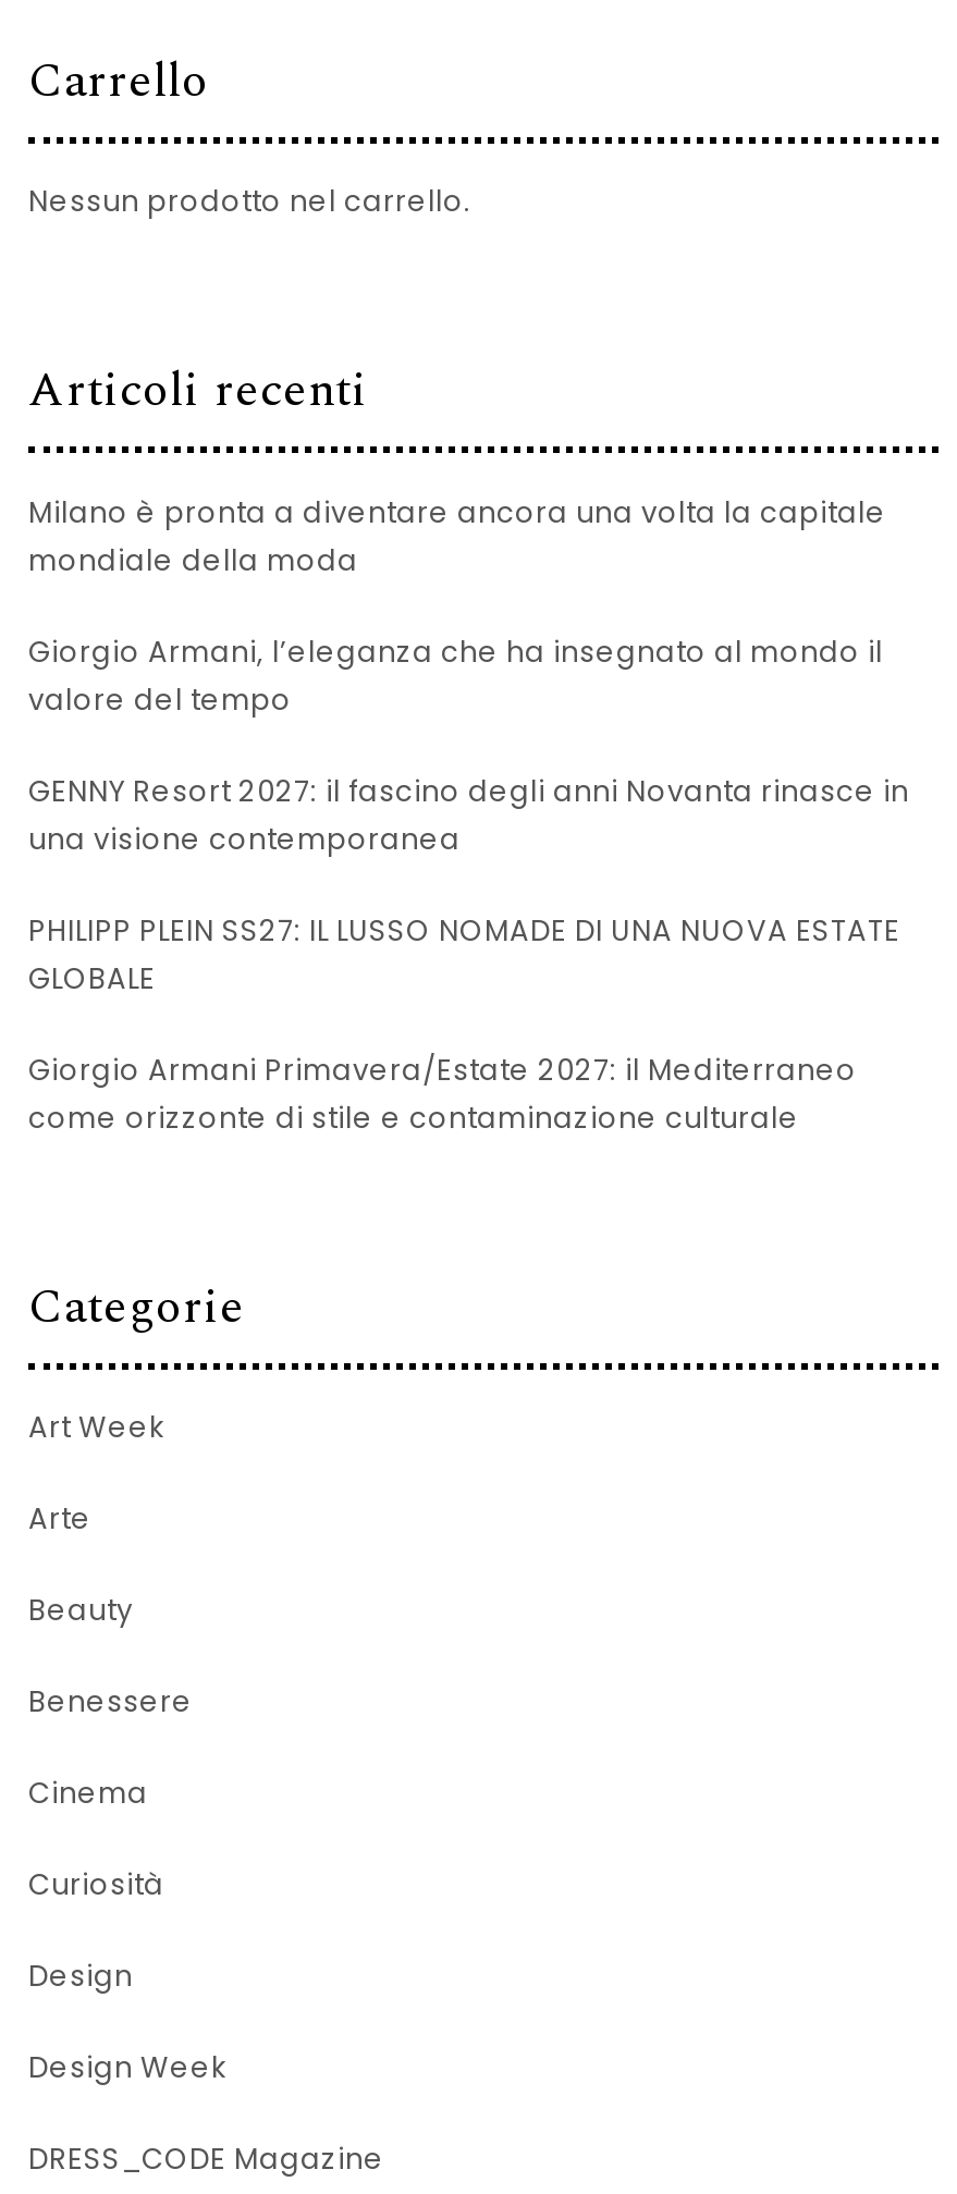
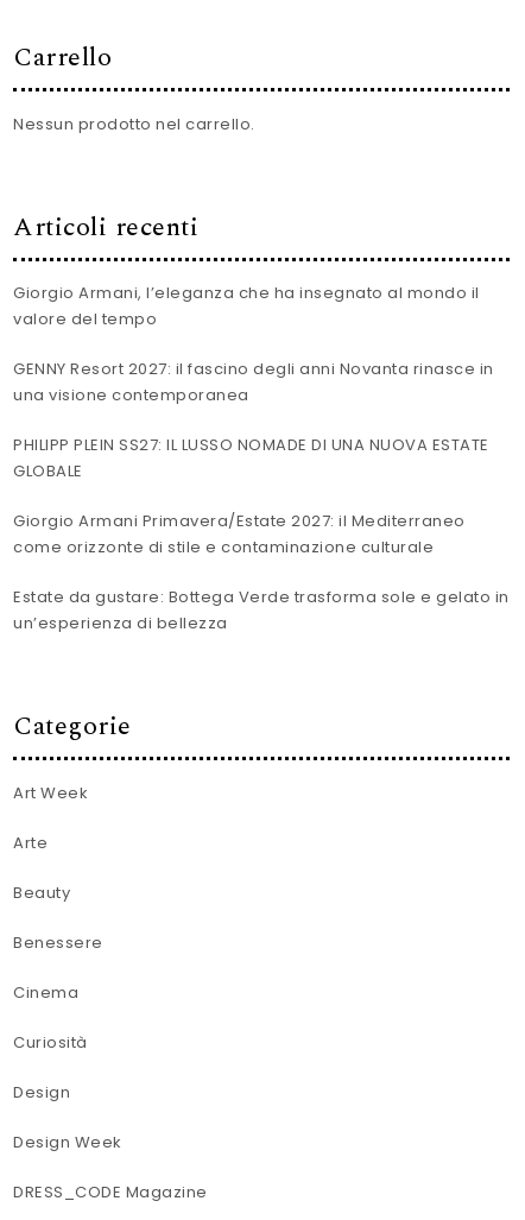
[28,491,886,580] Milano è pronta a diventare ancora una volta la capitale | mondiale della moda -> none
moved [28,630,909,1138] -> [13,282,494,559]: Giorgio Armani, l’eleganza che ha insegnato al mondo il | valore del tempo | GENNY Resort 2027: il fascino degli anni Novanta rinasce in | una visione contemporanea | PHILIPP PLEIN SS27: IL LUSSO NOMADE DI UNA NUOVA ESTATE | GLOBALE | Giorgio Armani Primavera/Estate 2027: il Mediterraneo | come orizzonte di stile e contaminazione culturale
none -> [13,586,509,635] Estate da gustare: Bottega Verde trasforma sole e gelato in | un’esperienza di bellezza

